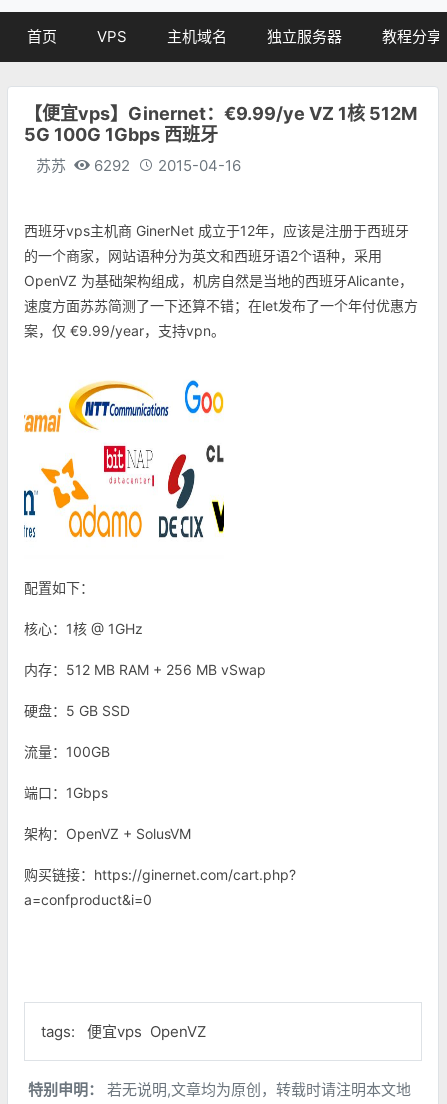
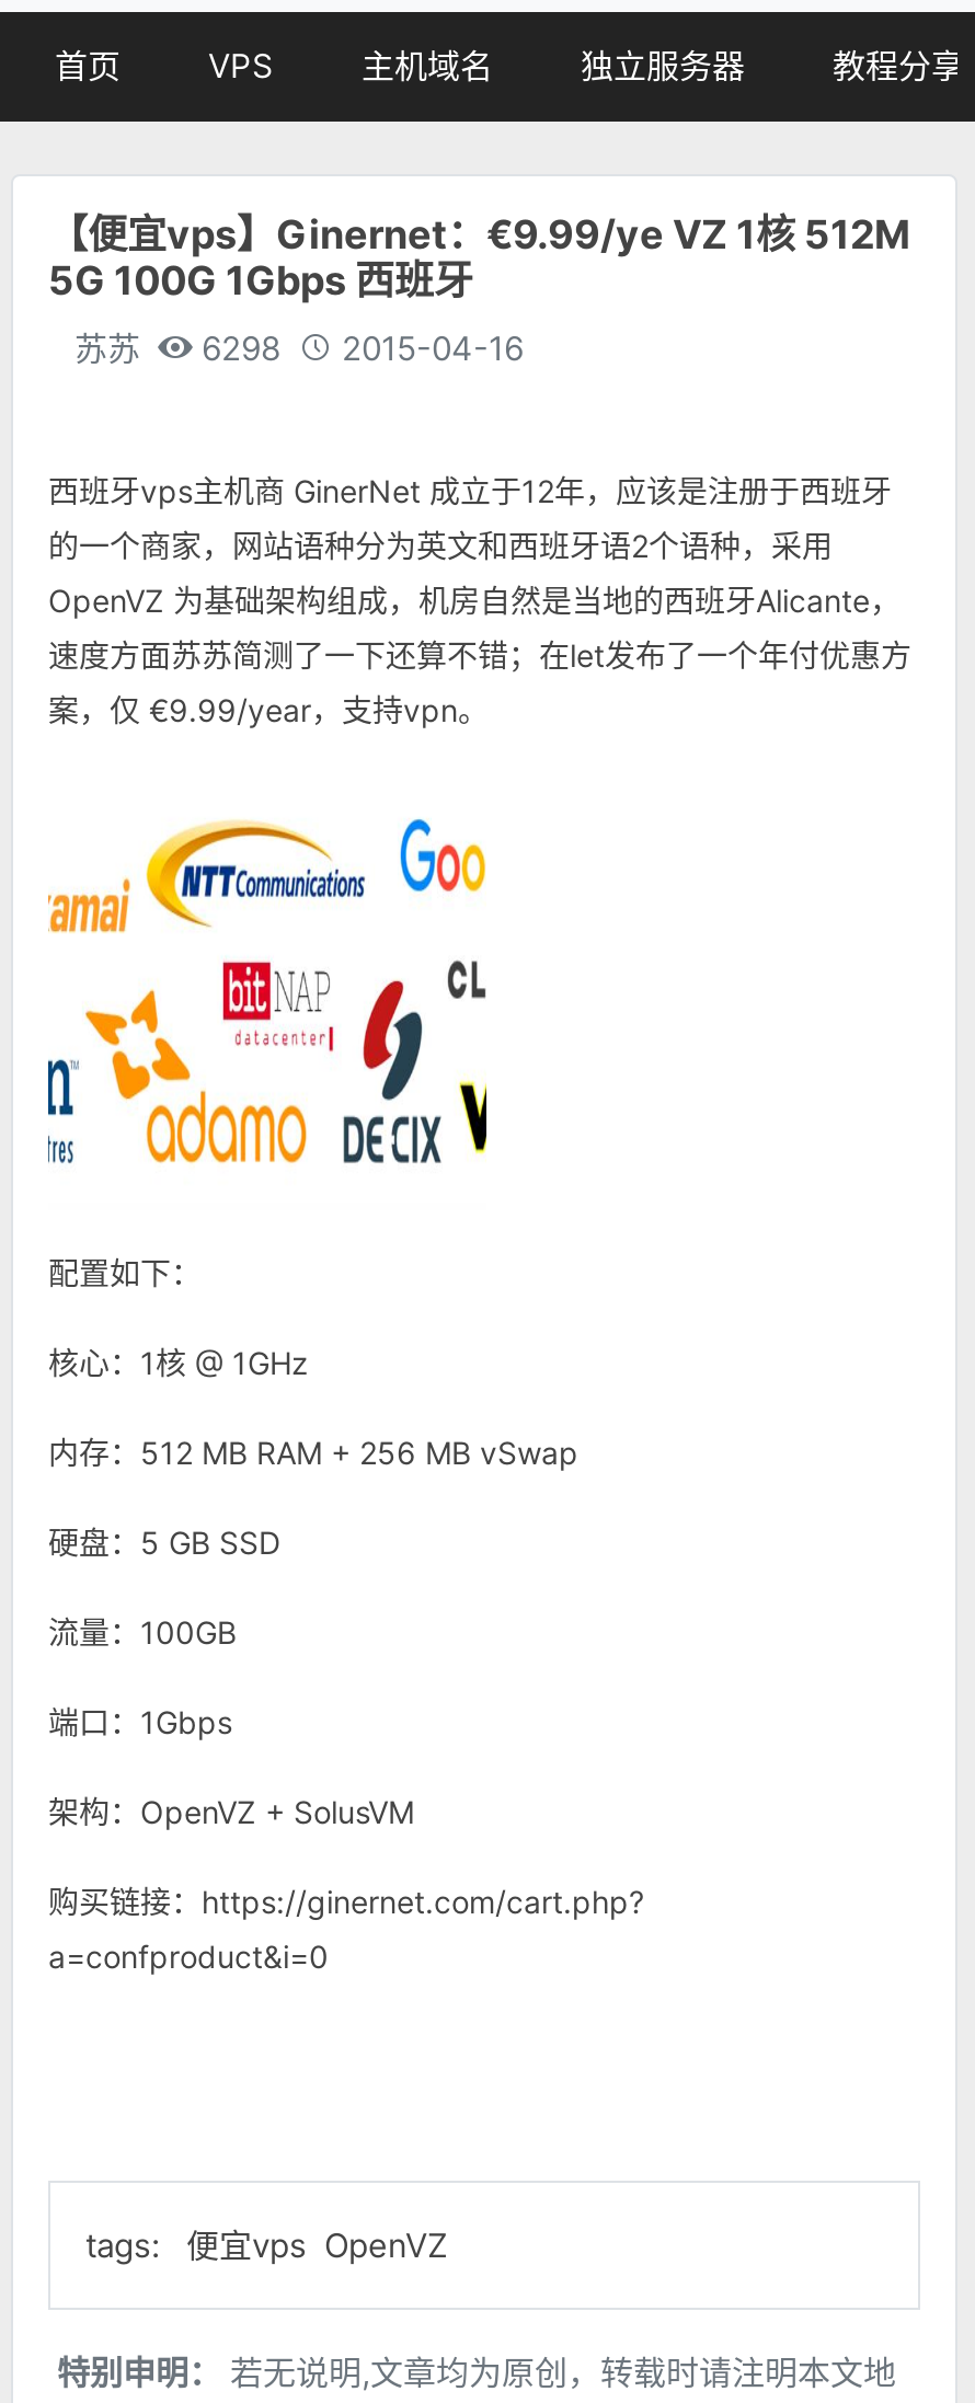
[36,156,241,175] 苏苏 6292 2015-04-16 -> [74,327,524,369] 苏苏 6298 2015-04-16

